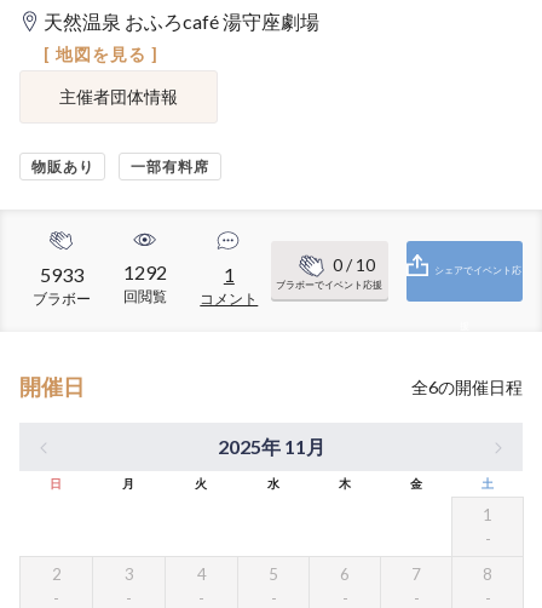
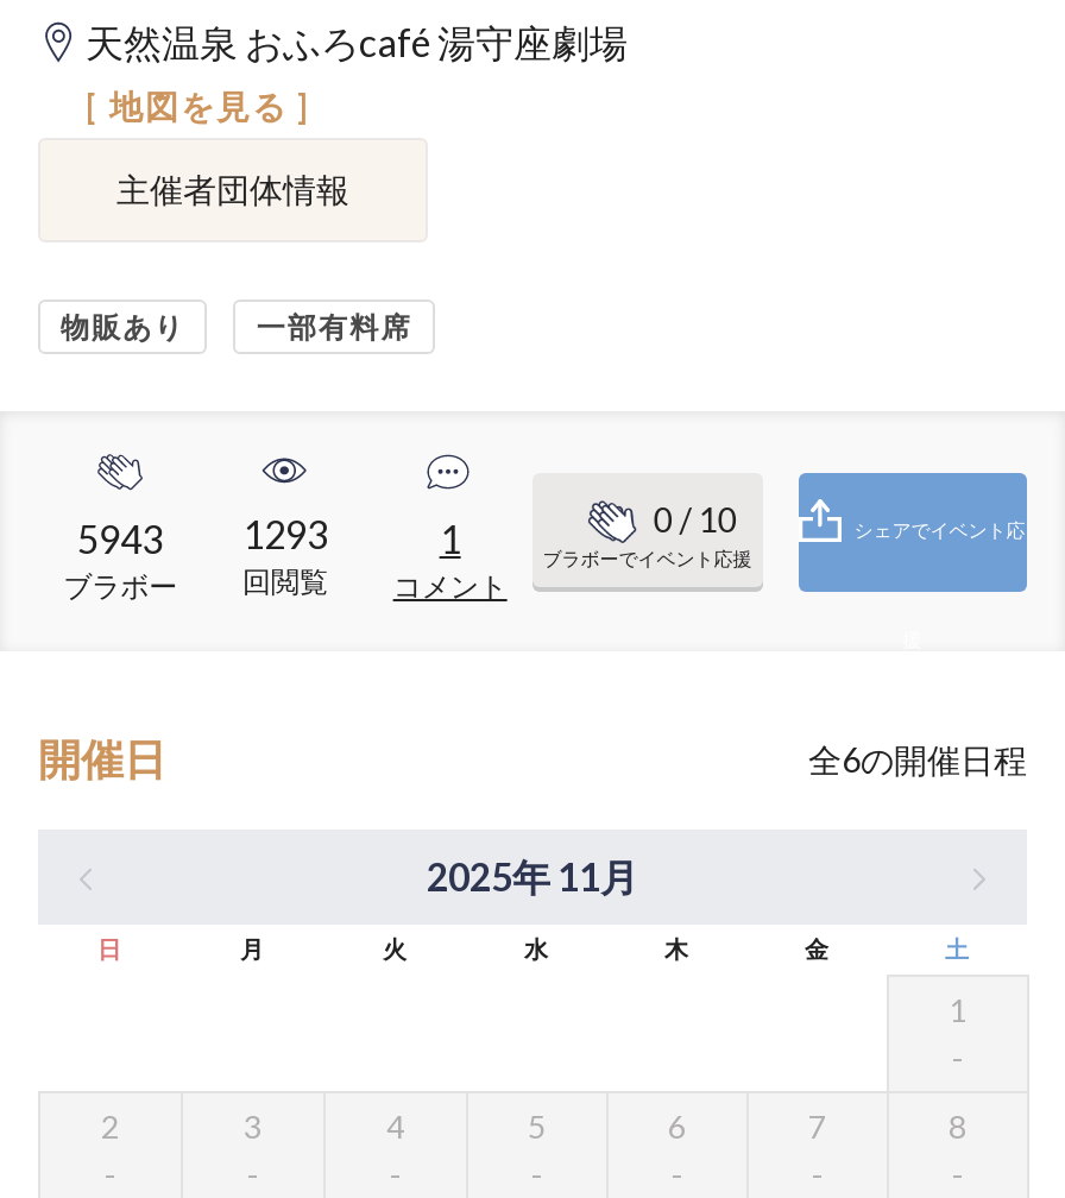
[40,262,83,285] 5933 -> [78,515,163,560] 5943
[123,260,167,283] 1292 -> [242,511,328,556] 1293

